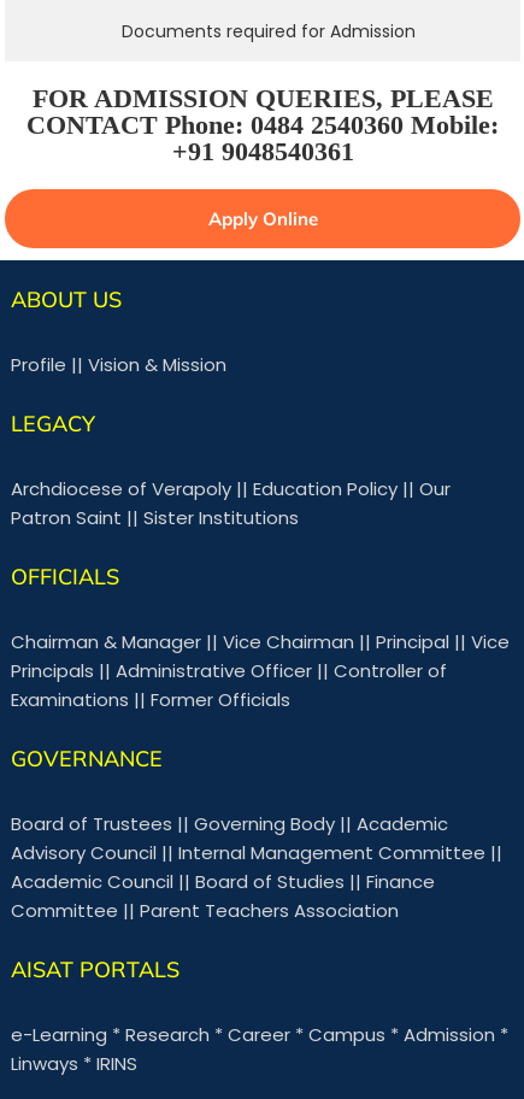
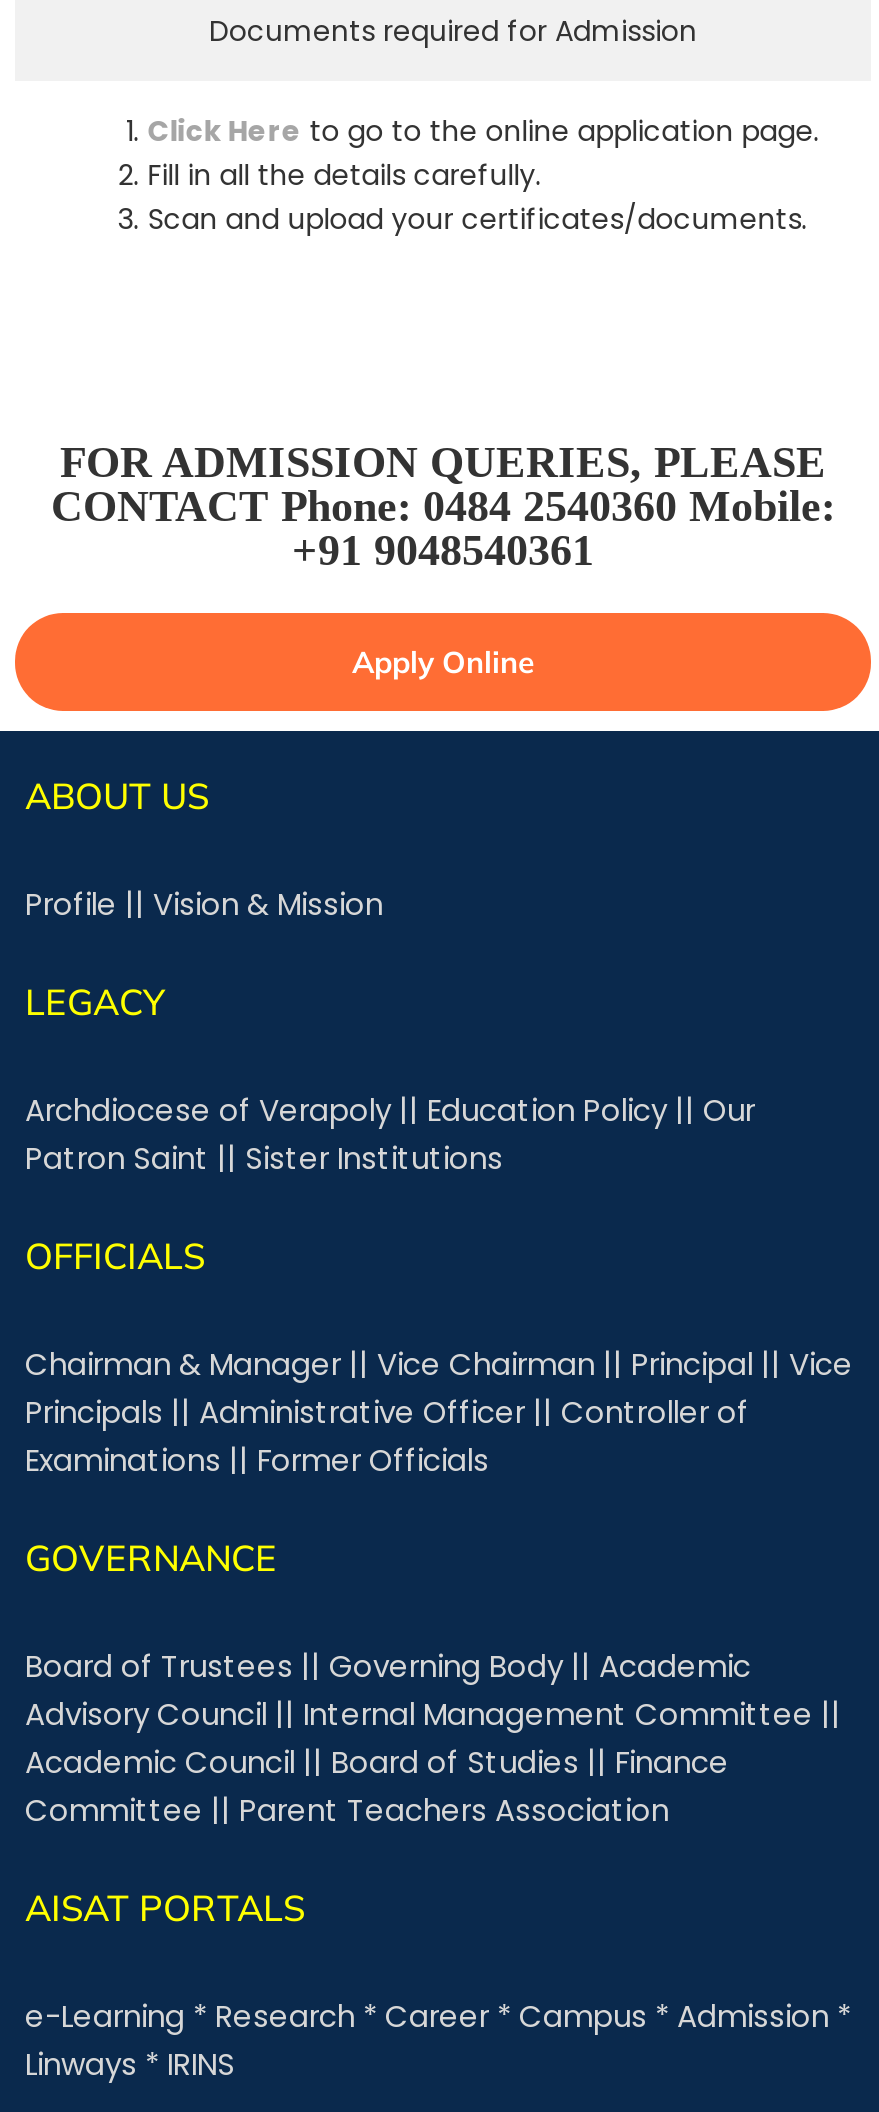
none -> [147,111,819,239] Click Here to go to the online application page. | Fill in all the details carefully. | Scan and upload your certificates/documents.

